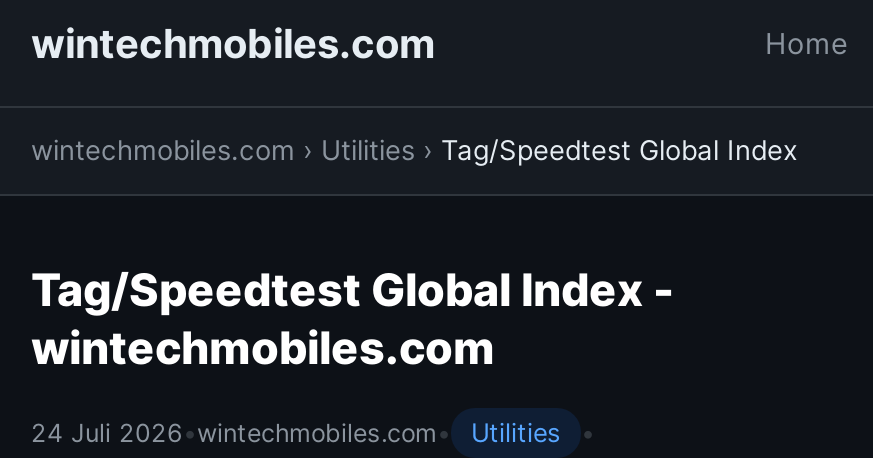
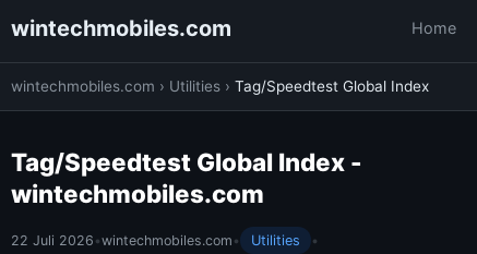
[31,418,451,448] 24 Juli 2026 • wintechmobiles.com • -> [11,232,240,249] 22 Juli 2026 • wintechmobiles.com •

